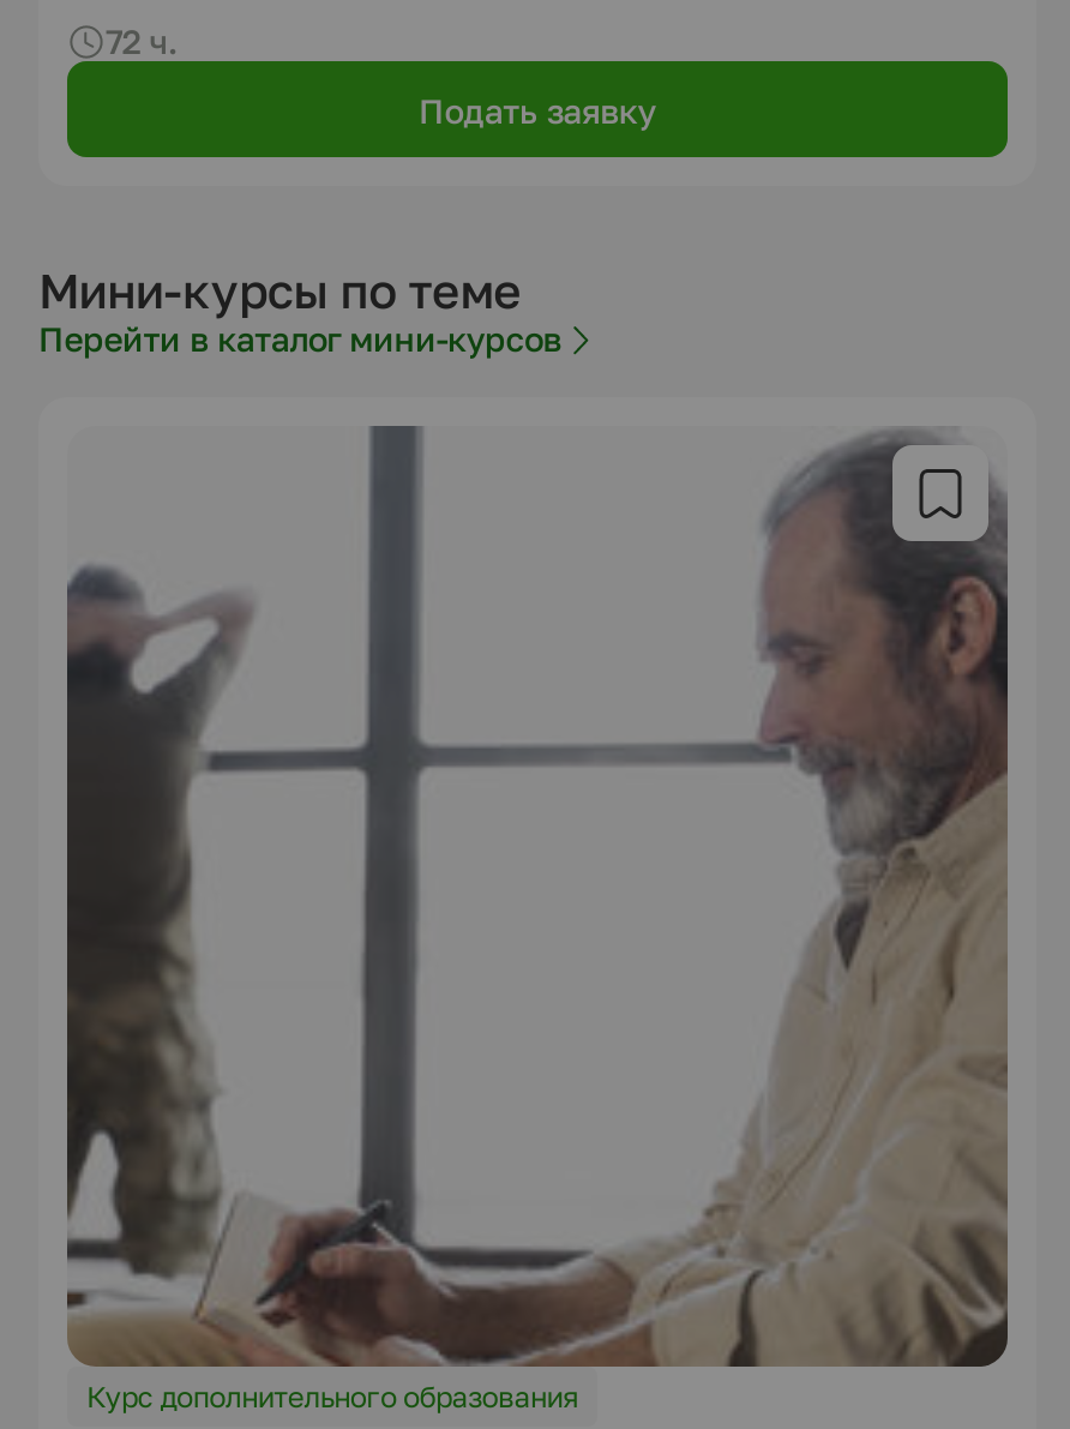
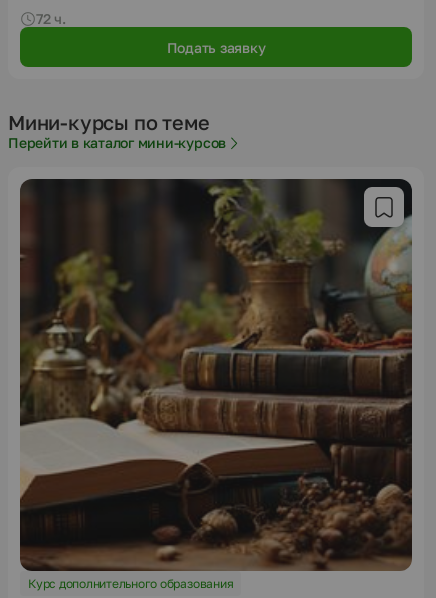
[65,426,1010,1369] [image] -> [19,178,413,572] [image]

